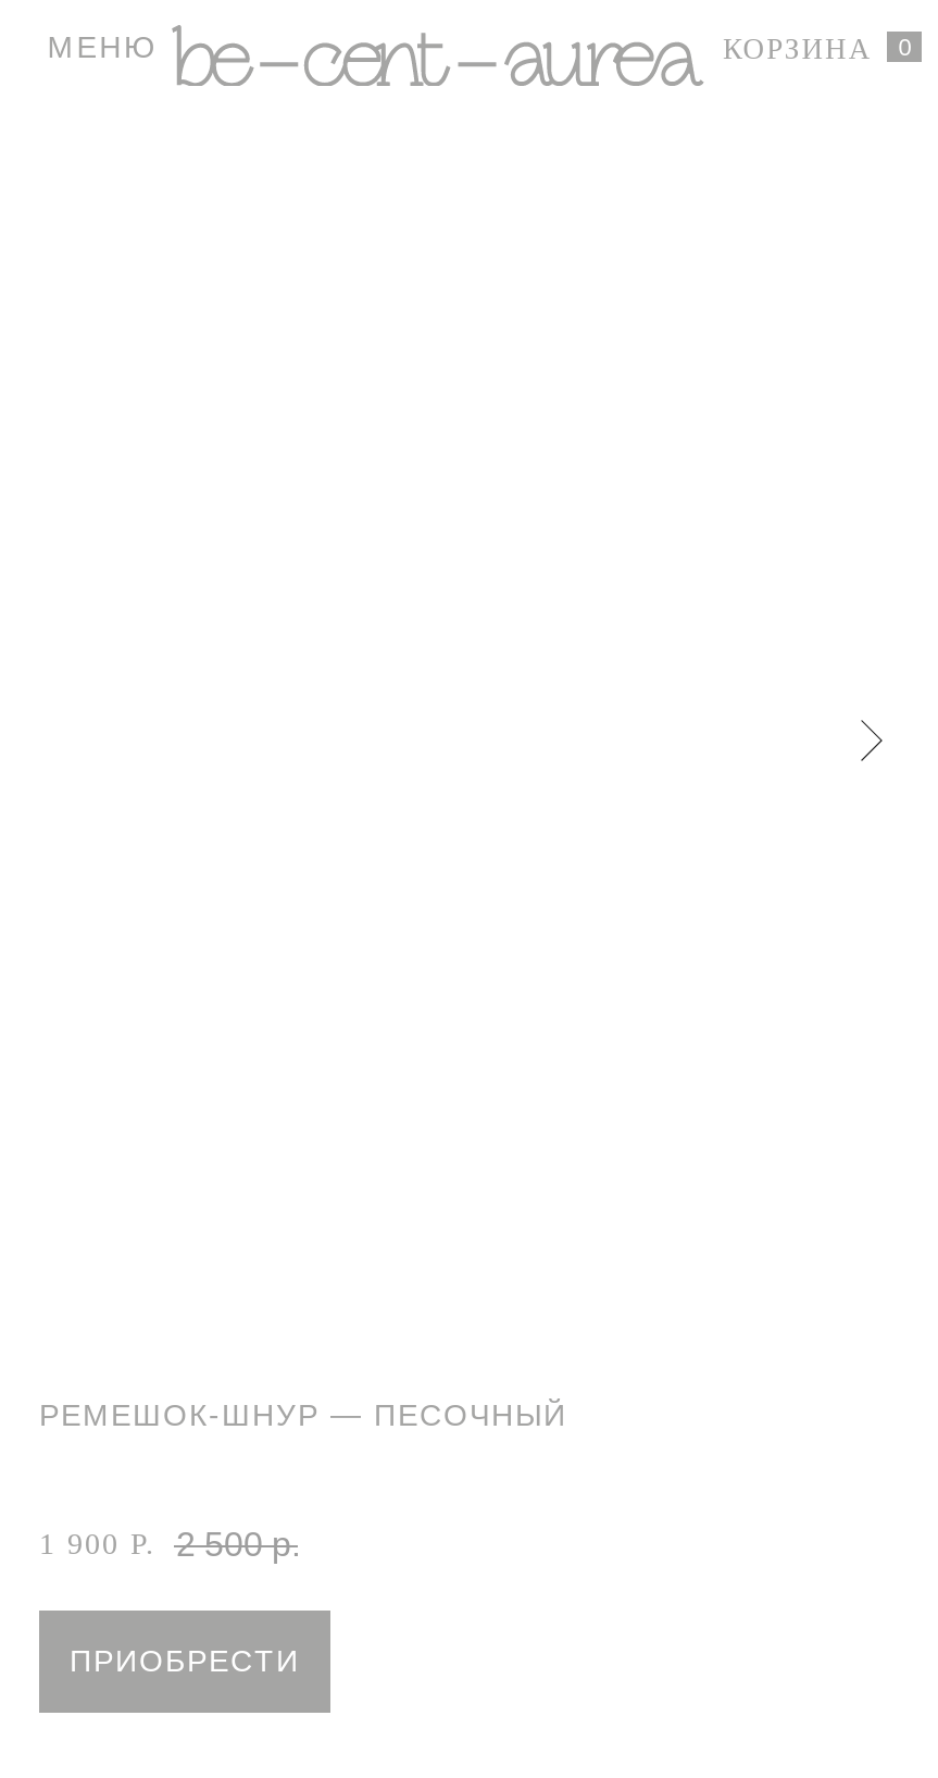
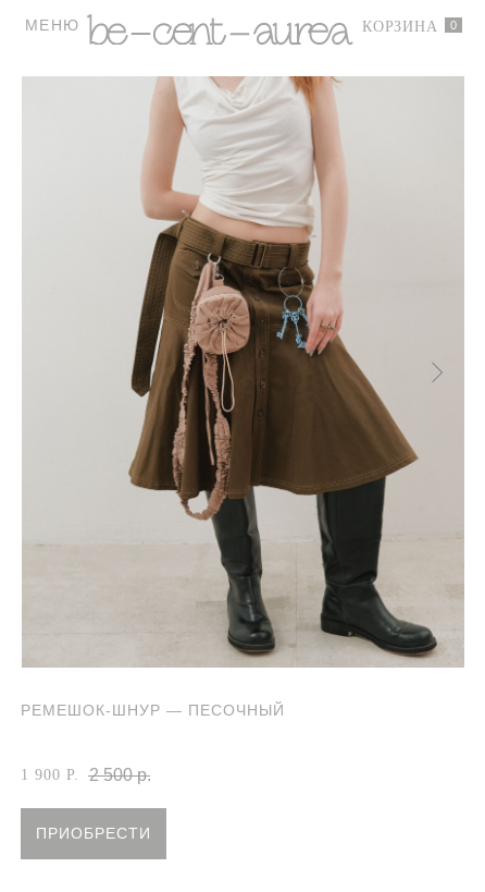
none -> [22,75,464,668] [image]

